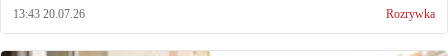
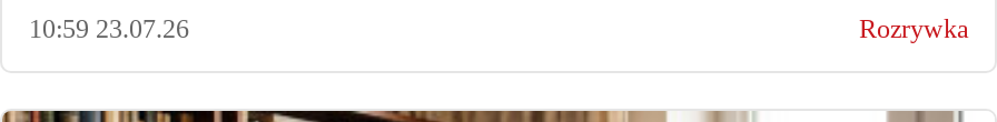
[13,7,85,21] 13:43 20.07.26 -> [29,14,189,45] 10:59 23.07.26

